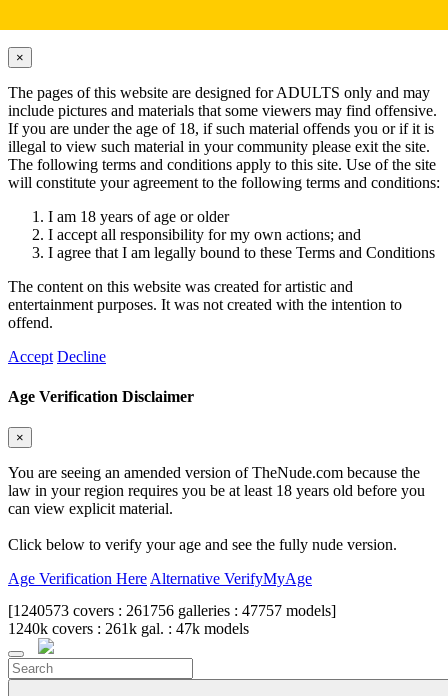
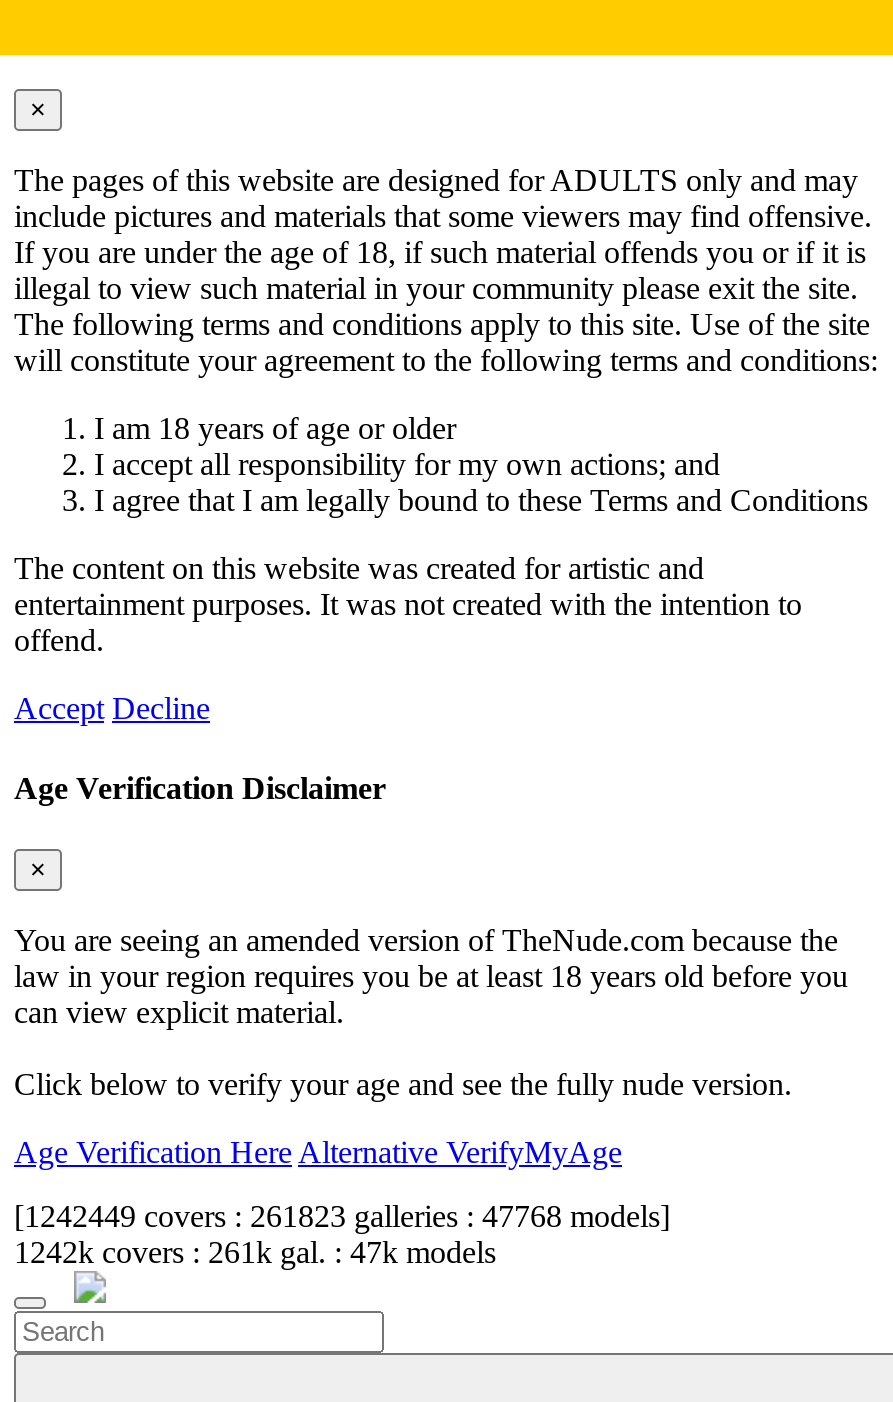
[8,602,336,619] [1240573 covers : 261756 galleries : 47757 models] -> [14,1199,670,1233] [1242449 covers : 261823 galleries : 47768 models]
[8,620,249,637] 1240k covers : 261k gal. : 47k models -> [14,1235,496,1269] 1242k covers : 261k gal. : 47k models

